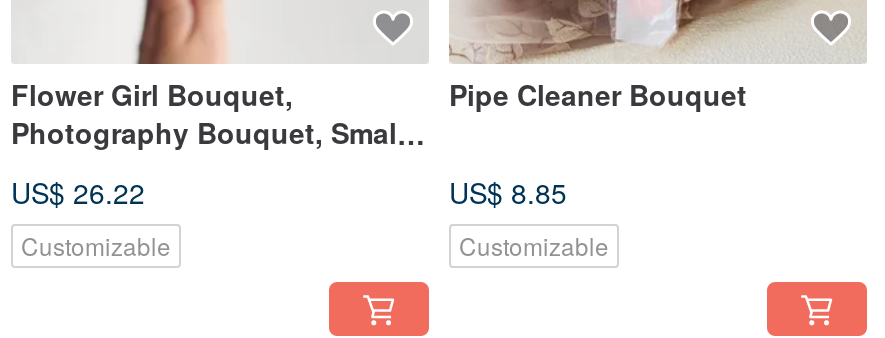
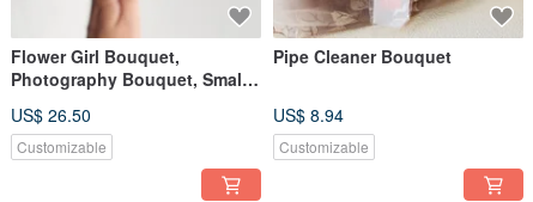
[11,173,145,213] US$ 26.22 -> [11,103,91,127] US$ 26.50
[449,173,567,213] US$ 8.85 -> [273,103,344,127] US$ 8.94

